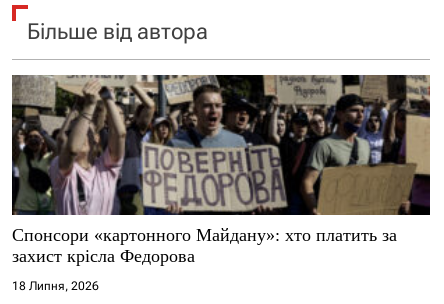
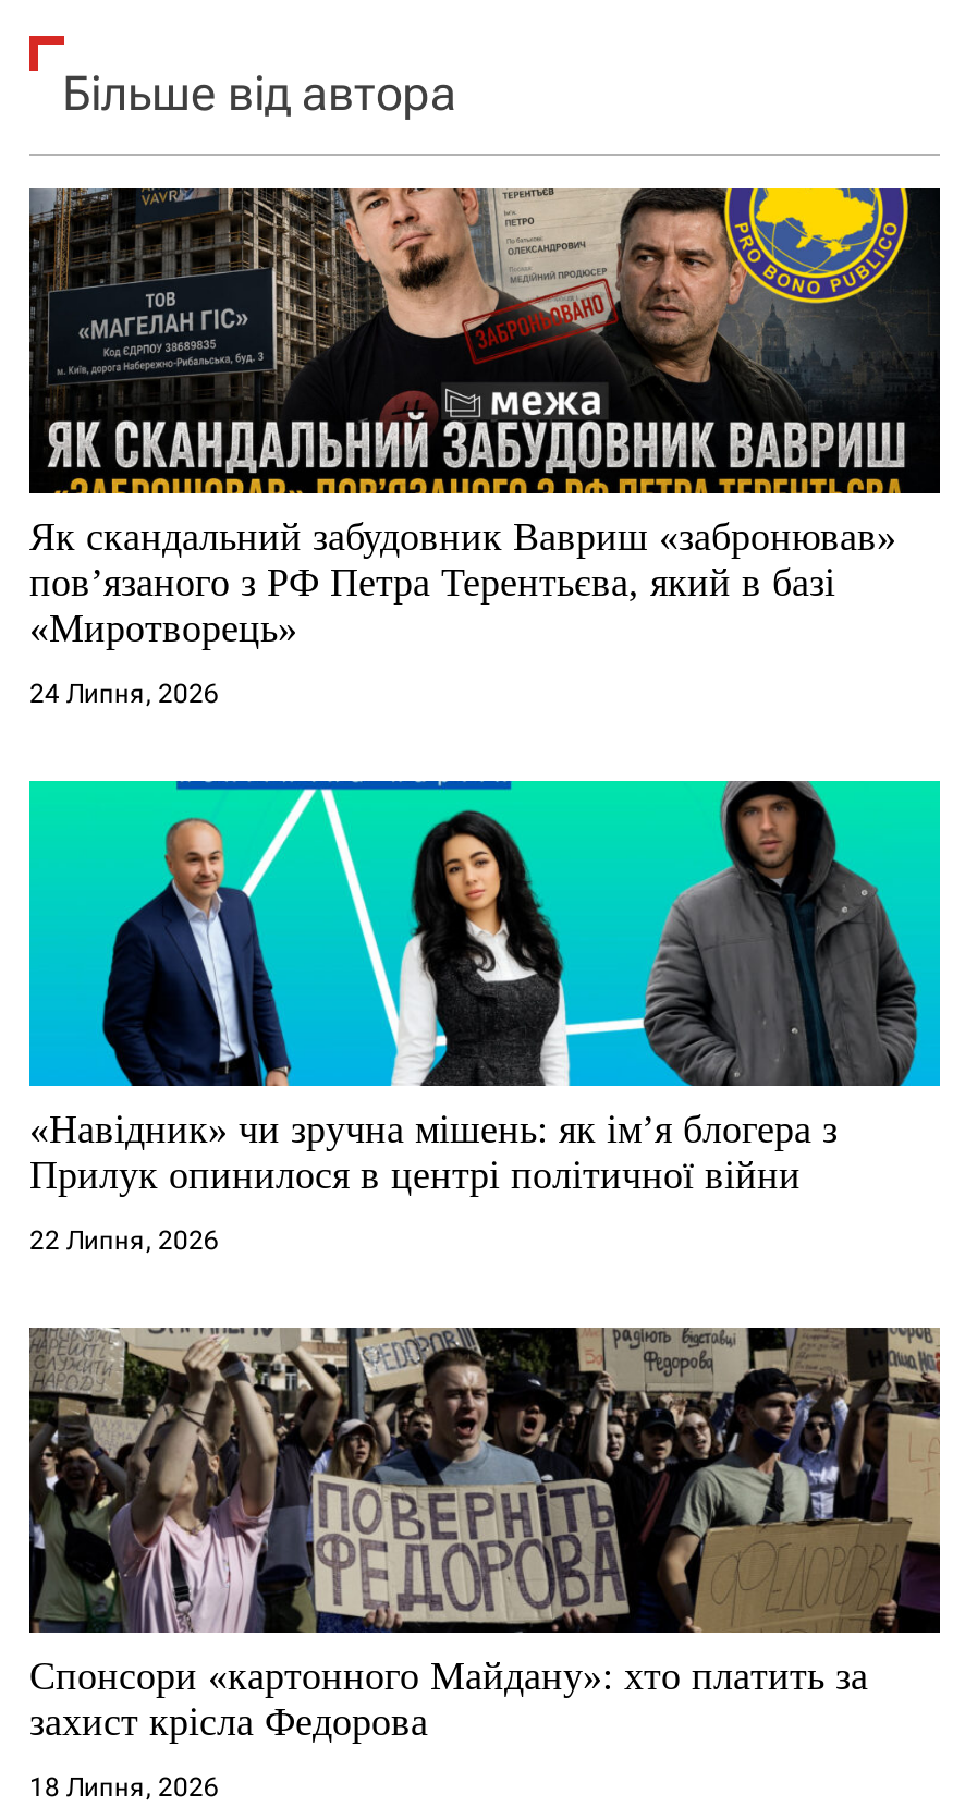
none -> [27,186,942,709] [image] | Як скандальний забудовник Вавриш «забронював» | повʼязаного з РФ Петра Терентьєва, який в базі | «Миротворець» | 24 Липня, 2026
none -> [27,779,942,1256] [image] | «Навідник» чи зручна мішень: як ім’я блогера з | Прилук опинилося в центрі політичної війни | 22 Липня, 2026

